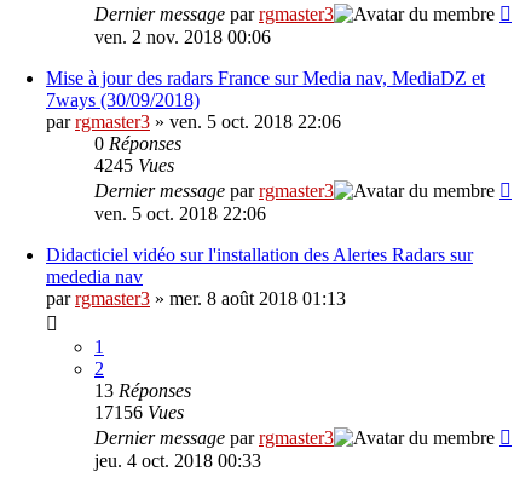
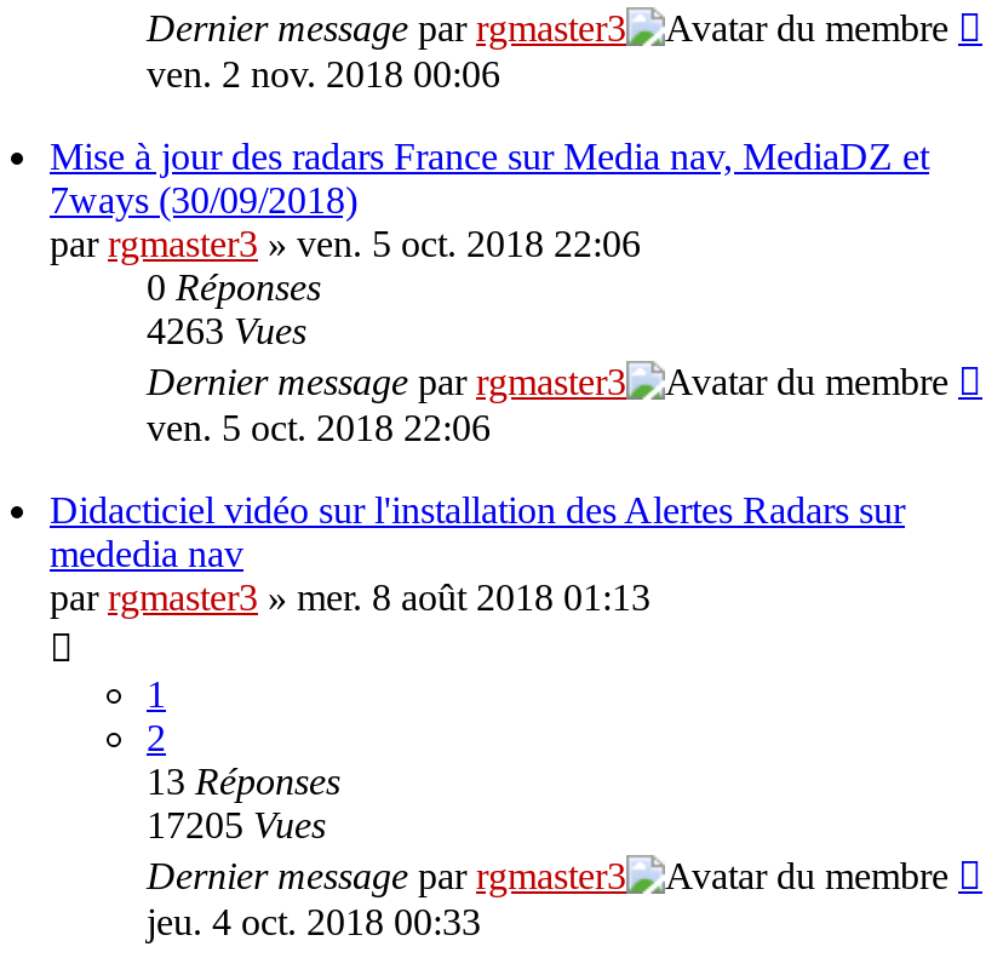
[94,155,174,175] 4245 Vues -> [147,310,306,351] 4263 Vues
[94,402,184,422] 17156 Vues -> [147,804,326,845] 17205 Vues

